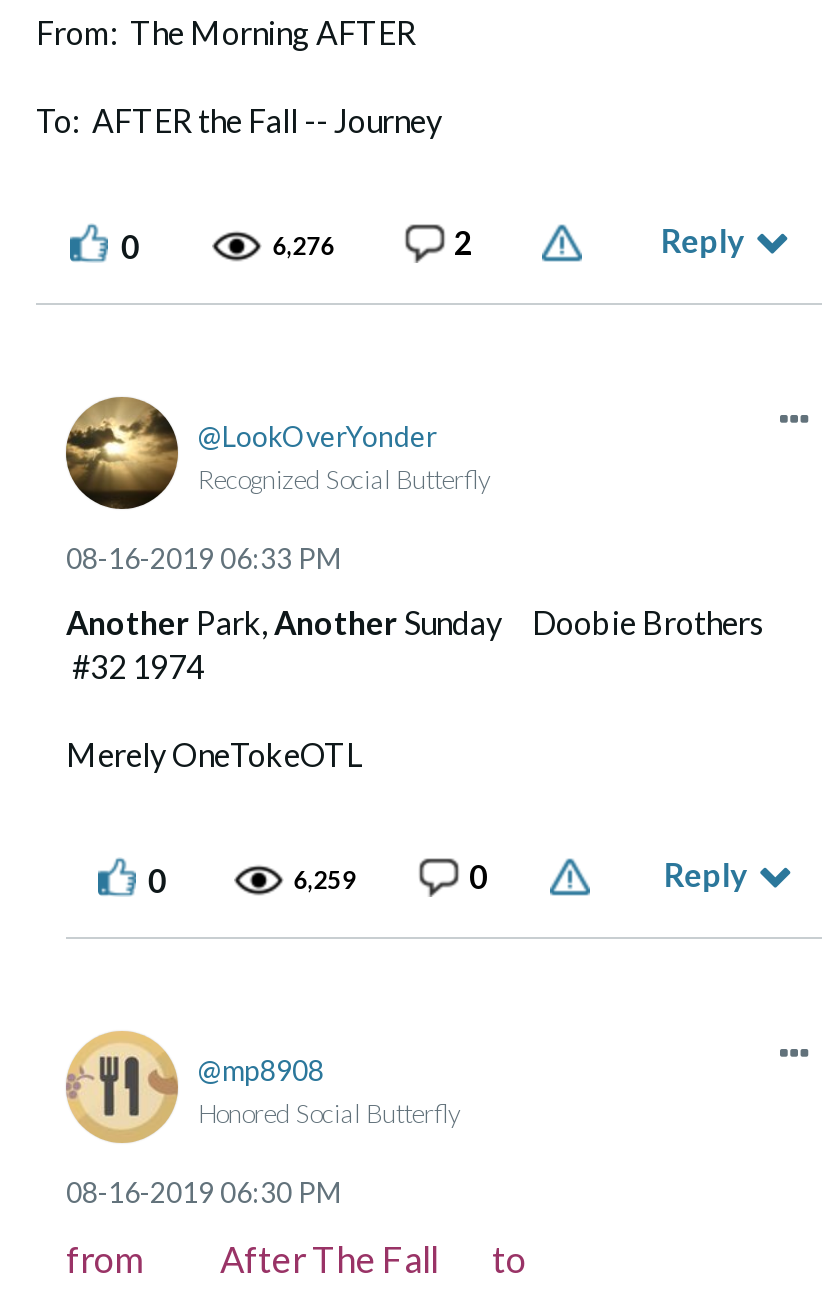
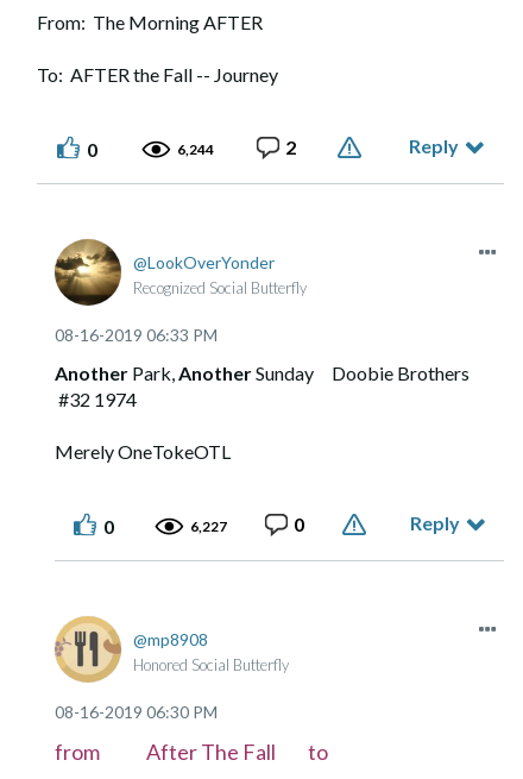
[272,230,334,260] 6,276 -> [177,140,214,158] 6,244
[293,864,355,894] 6,259 -> [190,517,227,535] 6,227

